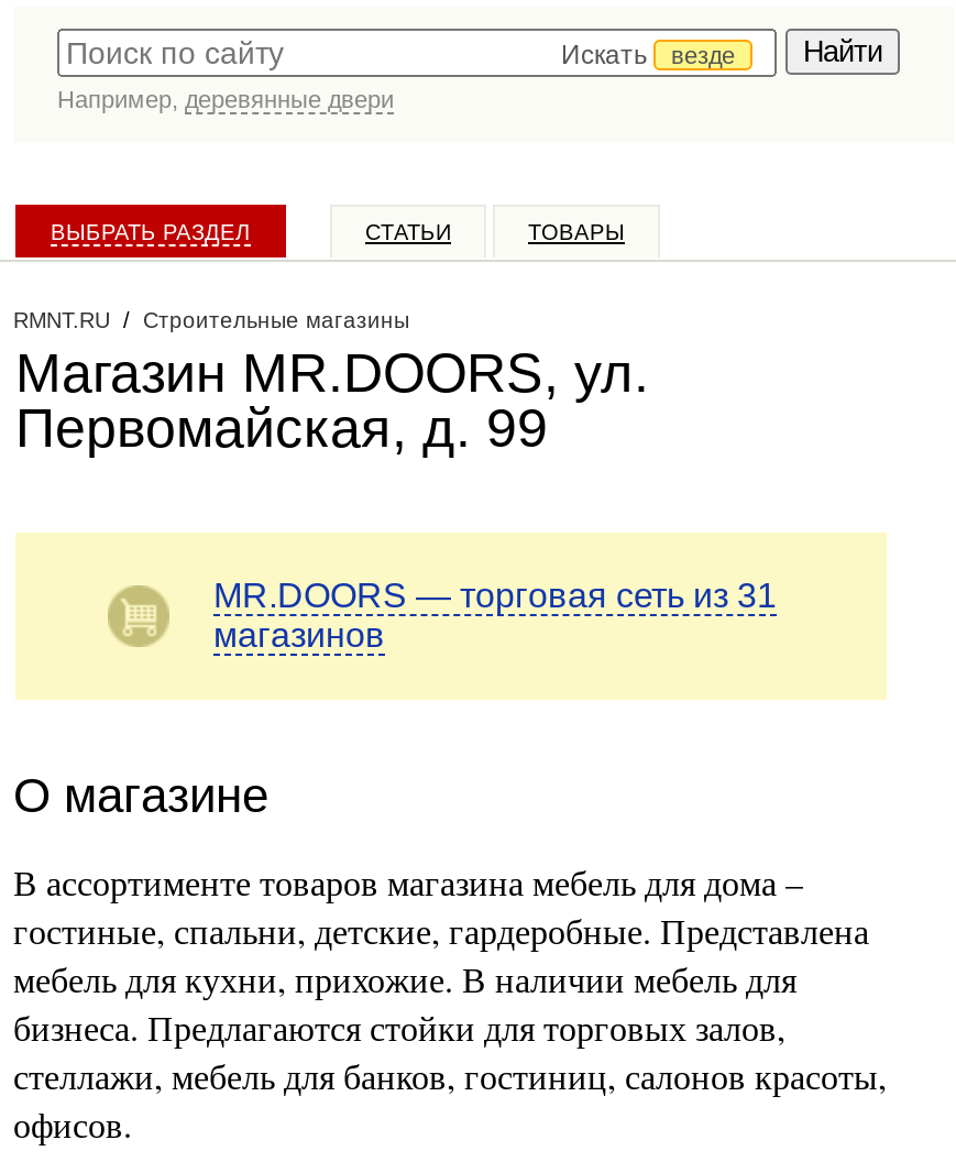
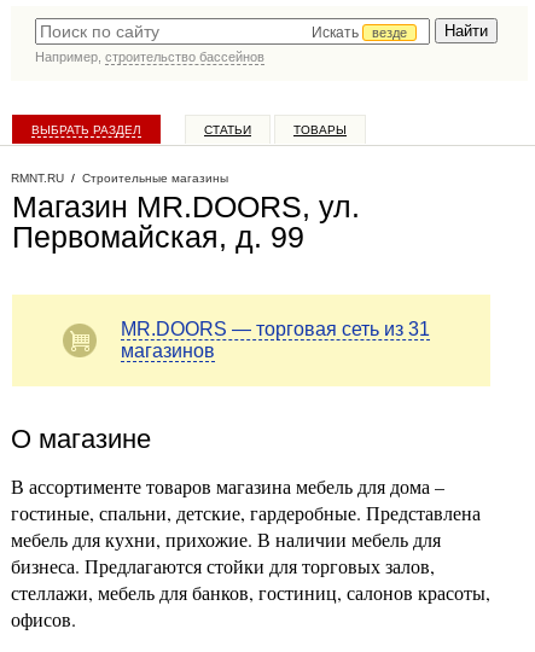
[57,86,394,112] Например, деревянные двери -> [35,50,264,64] Например, строительство бассейнов

